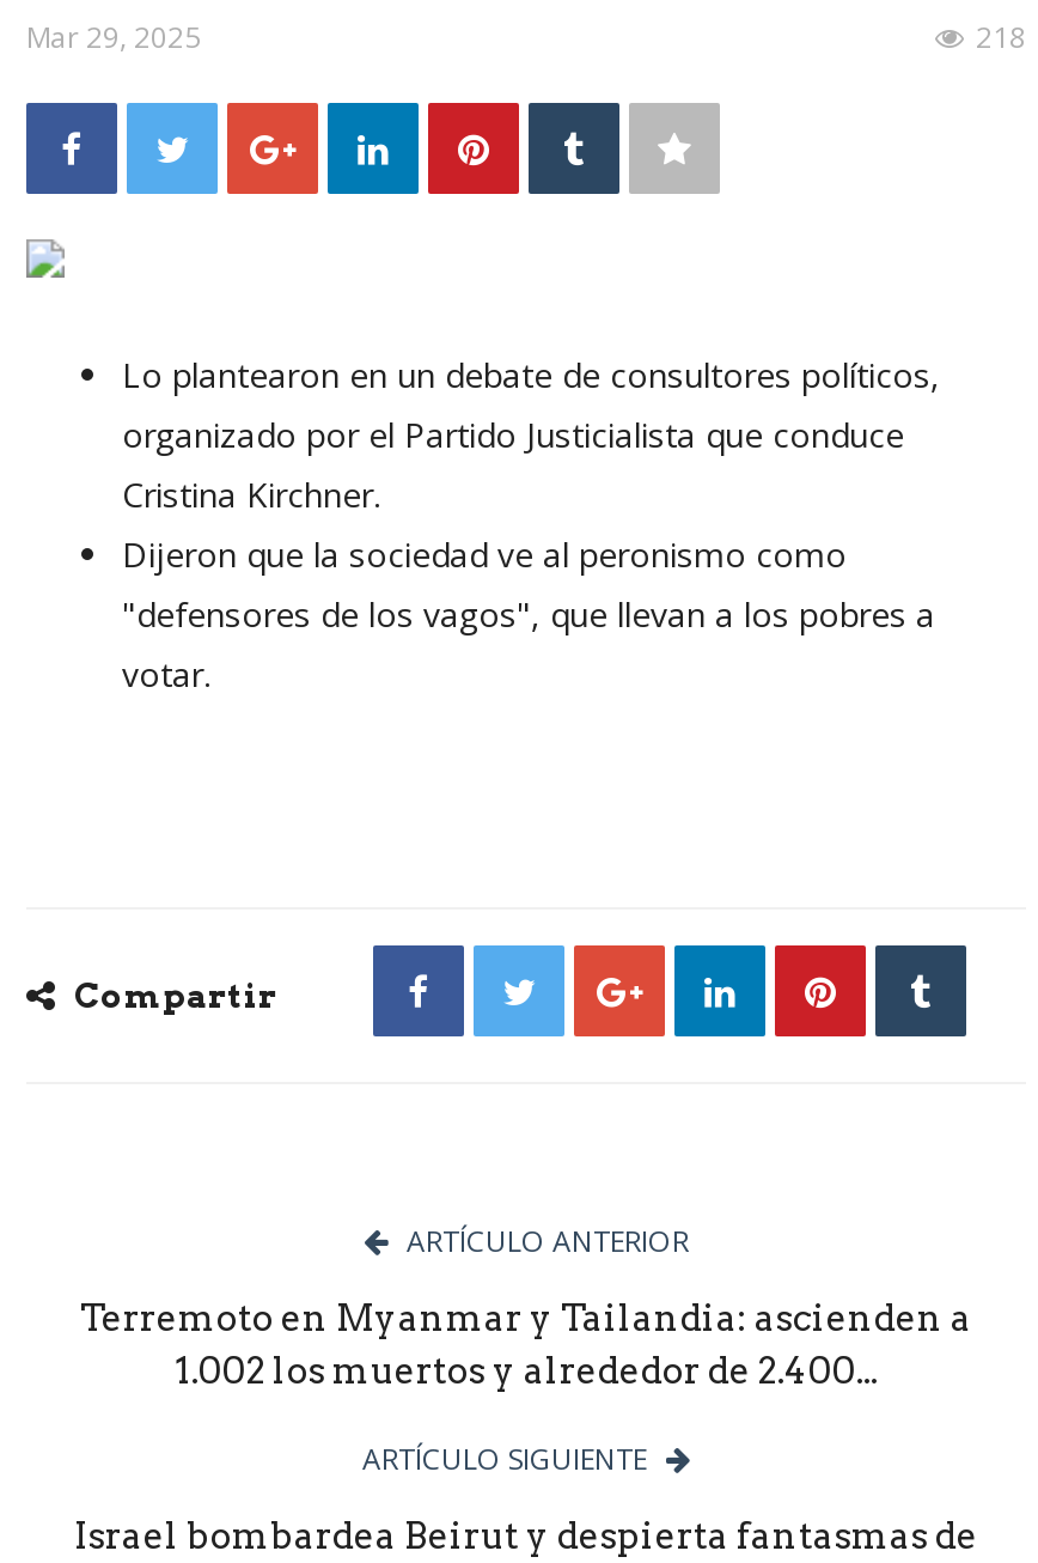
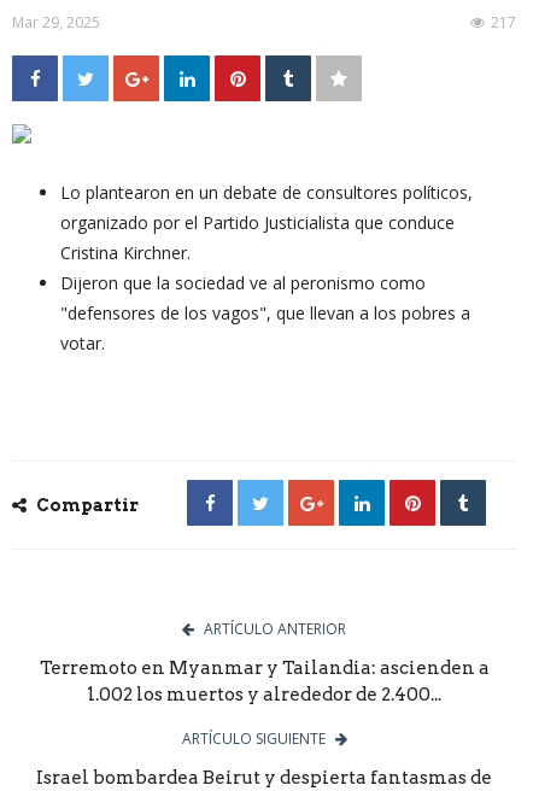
[976,16,1026,57] 218 -> [491,12,516,32] 217

